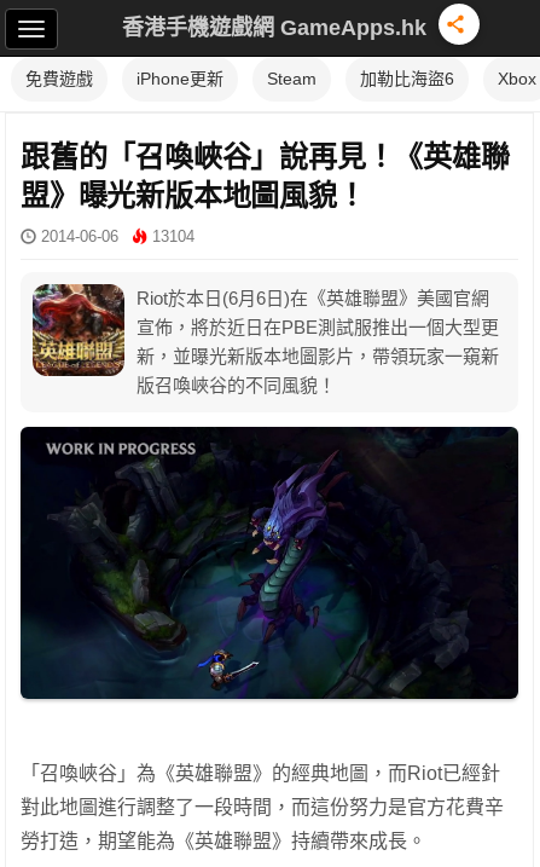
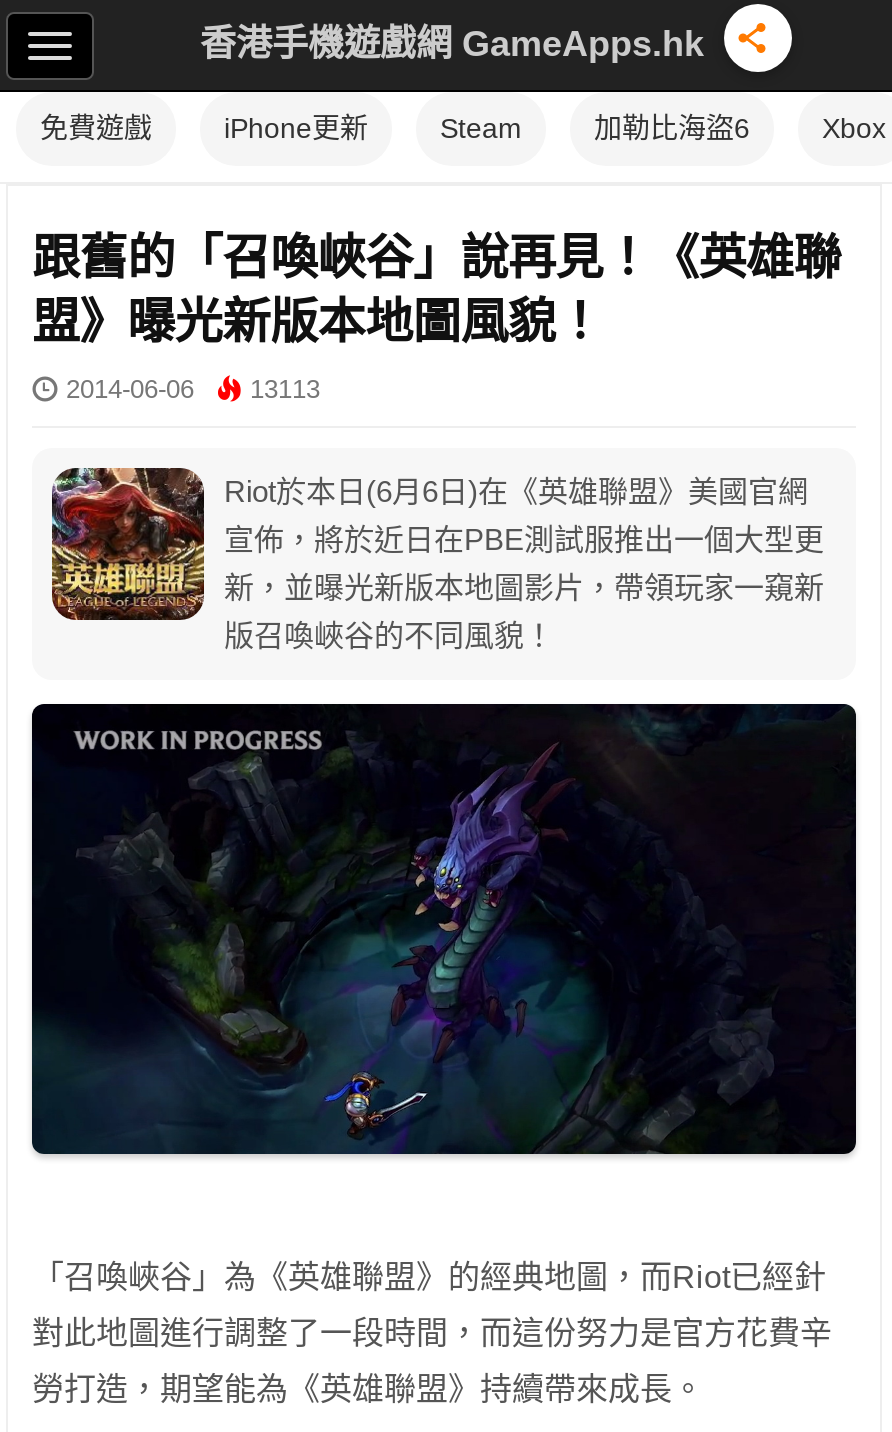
[41,227,194,245] 2014-06-06 13104 -> [66,374,320,404] 2014-06-06 13113

